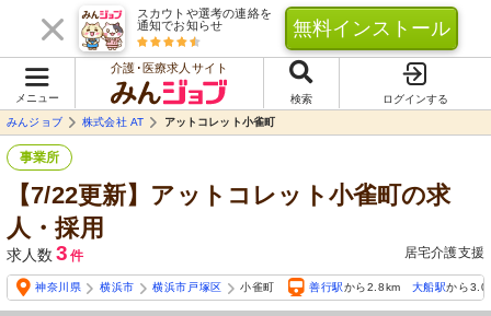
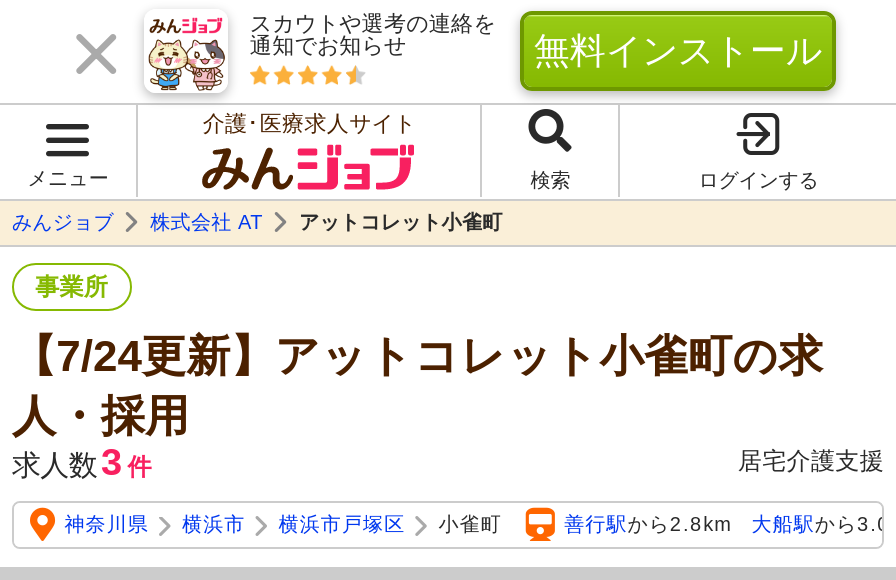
[7,181,451,209] 【7/22更新】アットコレット小雀町の求 -> [12,331,823,381] 【7/24更新】アットコレット小雀町の求

